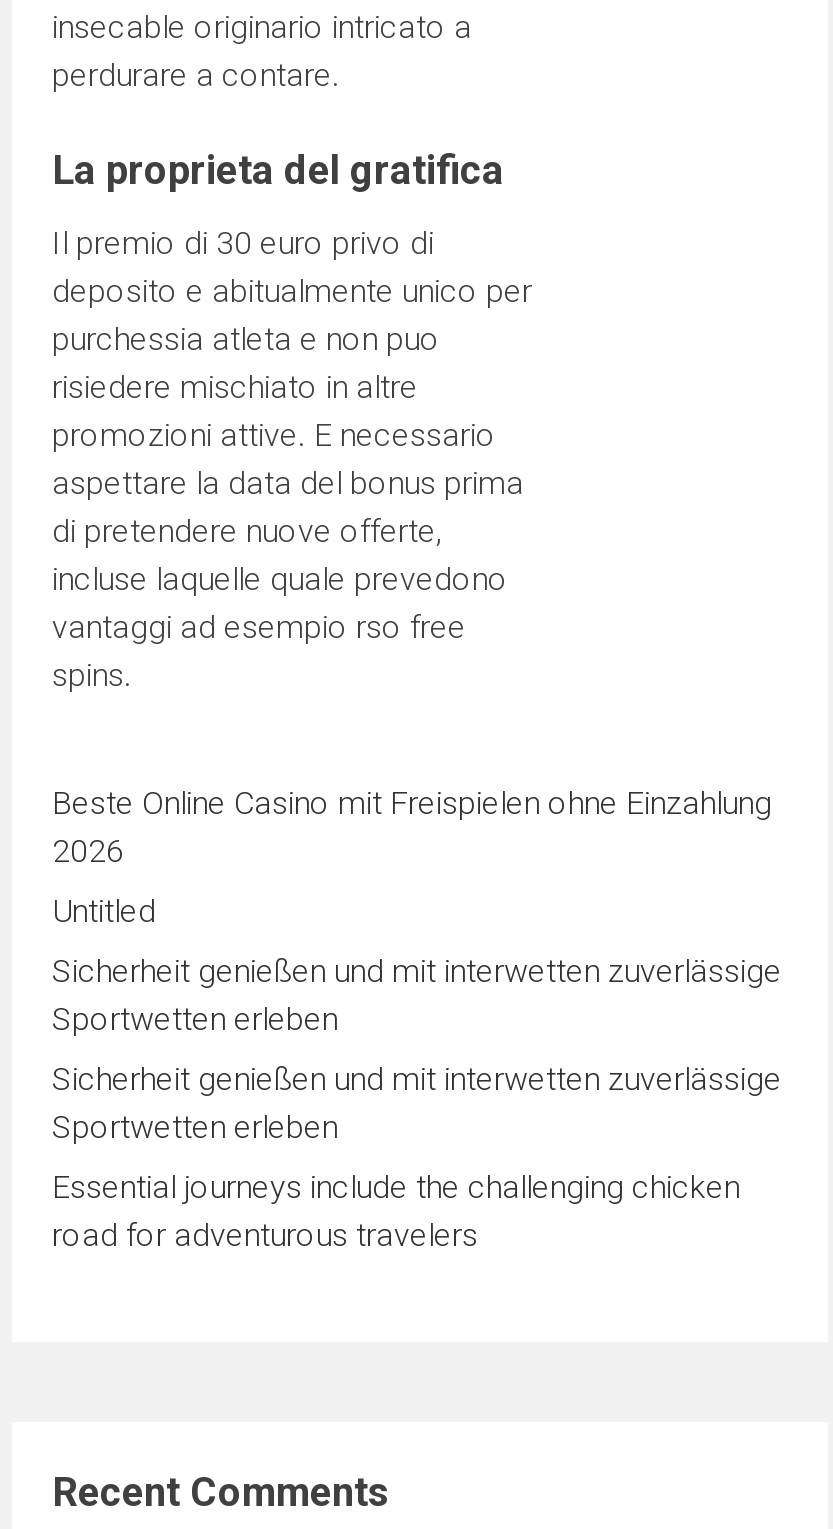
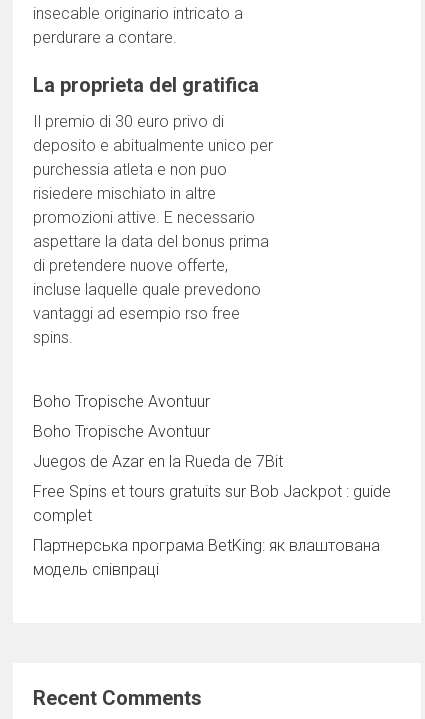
[52,784,772,870] Beste Online Casino mit Freispielen ohne Einzahlung | 2026 -> [33,392,210,411] Boho Tropische Avontuur
[52,892,156,930] Untitled -> [33,422,210,441] Boho Tropische Avontuur
[52,952,782,1038] Sicherheit genießen und mit interwetten zuverlässige | Sportwetten erleben -> [33,452,283,471] Juegos de Azar en la Rueda de 7Bit
[52,1060,782,1146] Sicherheit genießen und mit interwetten zuverlässige | Sportwetten erleben -> [33,482,391,525] Free Spins et tours gratuits sur Bob Jackpot : guide | complet
[52,1168,740,1254] Essential journeys include the challenging chicken | road for adventurous travelers -> [33,536,380,579] Партнерська програма BetKing: як влаштована | модель співпраці

